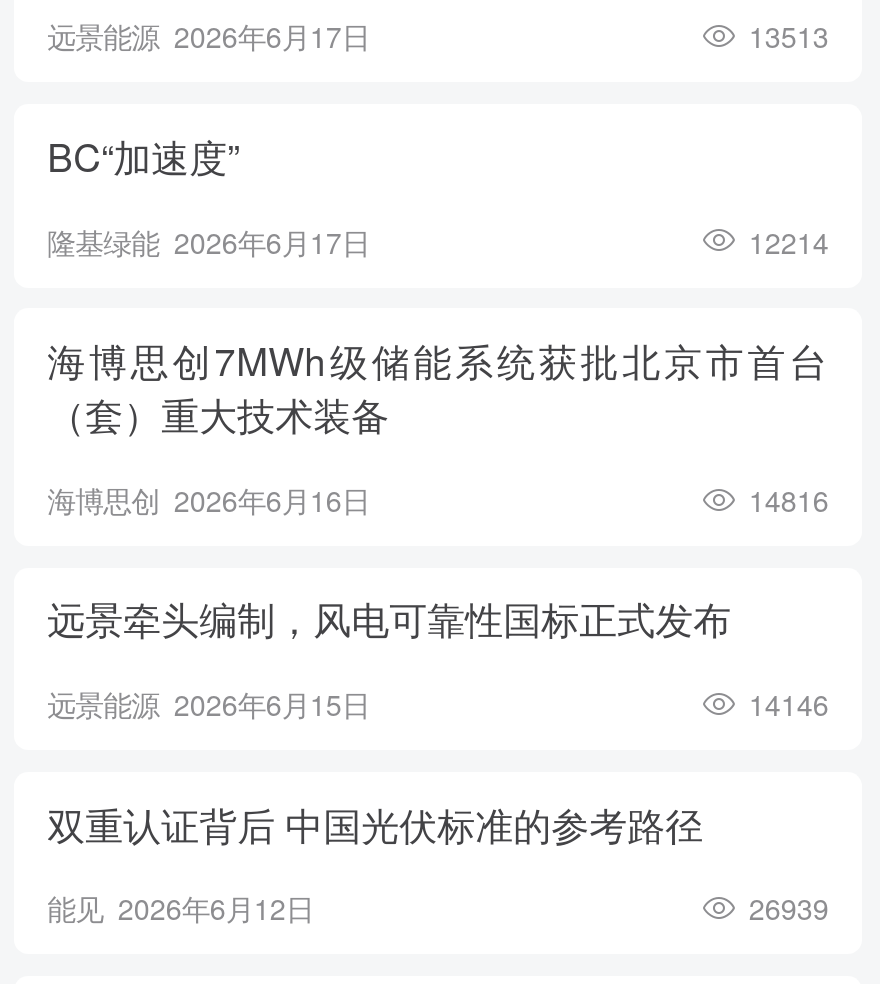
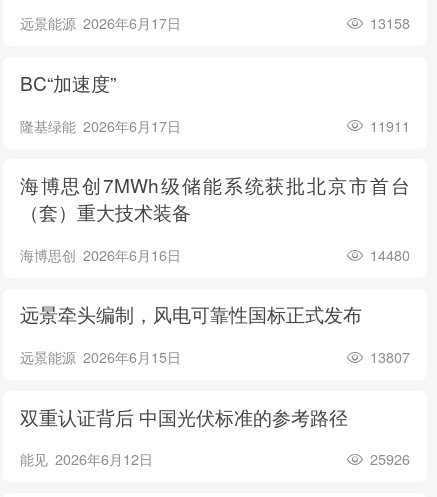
[749,17,829,57] 13513 -> [370,13,410,33] 13158
[749,221,829,261] 12214 -> [370,116,410,136] 11911
[749,480,829,520] 14816 -> [370,245,410,265] 14480
[749,684,829,724] 14146 -> [370,347,410,367] 13807
[749,889,829,929] 26939 -> [370,449,410,469] 25926

